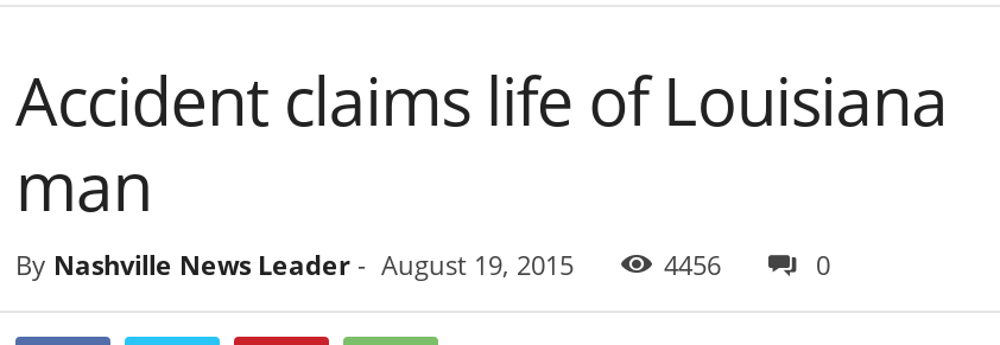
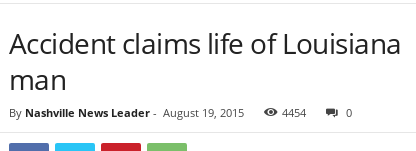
[664,247,721,282] 4456 -> [282,105,306,120] 4454

